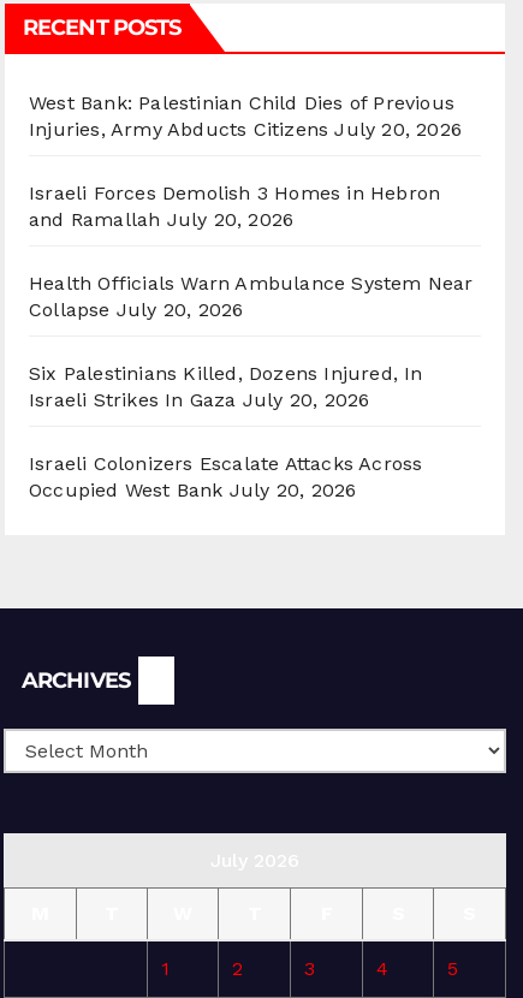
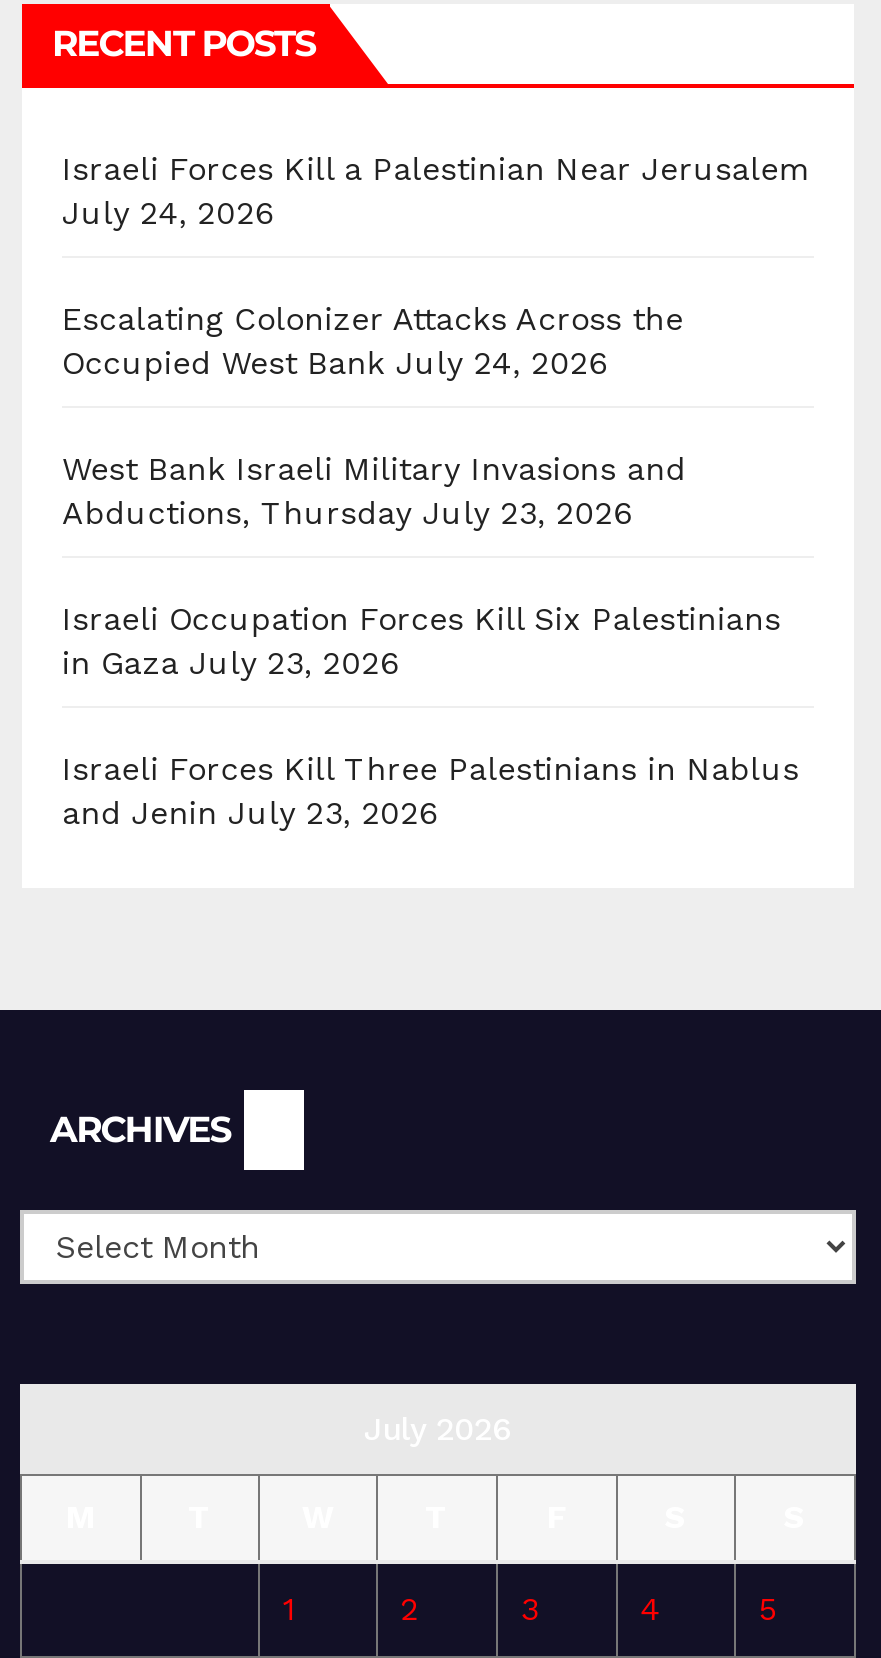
[29,91,462,141] West Bank: Palestinian Child Dies of Previous | Injuries, Army Abducts Citizens July 20, 2026 -> [62,150,811,232] Israeli Forces Kill a Palestinian Near Jerusalem | July 24, 2026
[29,182,440,231] Israeli Forces Demolish 3 Homes in Hebron | and Ramallah July 20, 2026 -> [62,300,684,382] Escalating Colonizer Attacks Across the | Occupied West Bank July 24, 2026
[29,272,473,321] Health Officials Warn Ambulance System Near | Collapse July 20, 2026 -> [62,450,686,532] West Bank Israeli Military Invasions and | Abductions, Thursday July 23, 2026
[29,362,423,411] Six Palestinians Killed, Dozens Injured, In | Israeli Strikes In Gaza July 20, 2026 -> [62,600,781,682] Israeli Occupation Forces Kill Six Palestinians | in Gaza July 23, 2026
[29,452,422,501] Israeli Colonizers Escalate Attacks Across | Occupied West Bank July 20, 2026 -> [62,750,799,832] Israeli Forces Kill Three Palestinians in Nablus | and Jenin July 23, 2026

